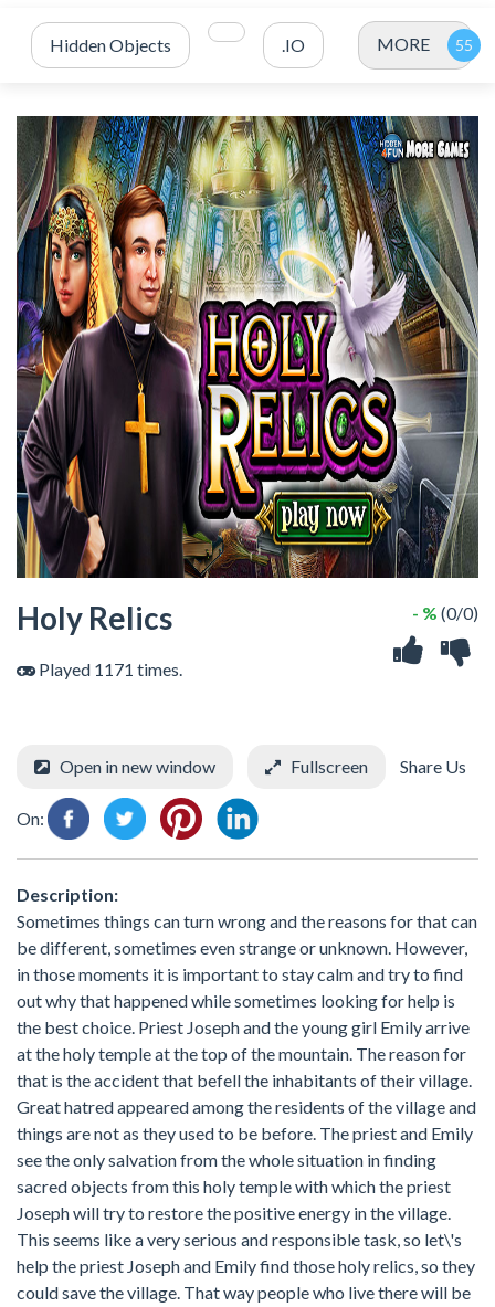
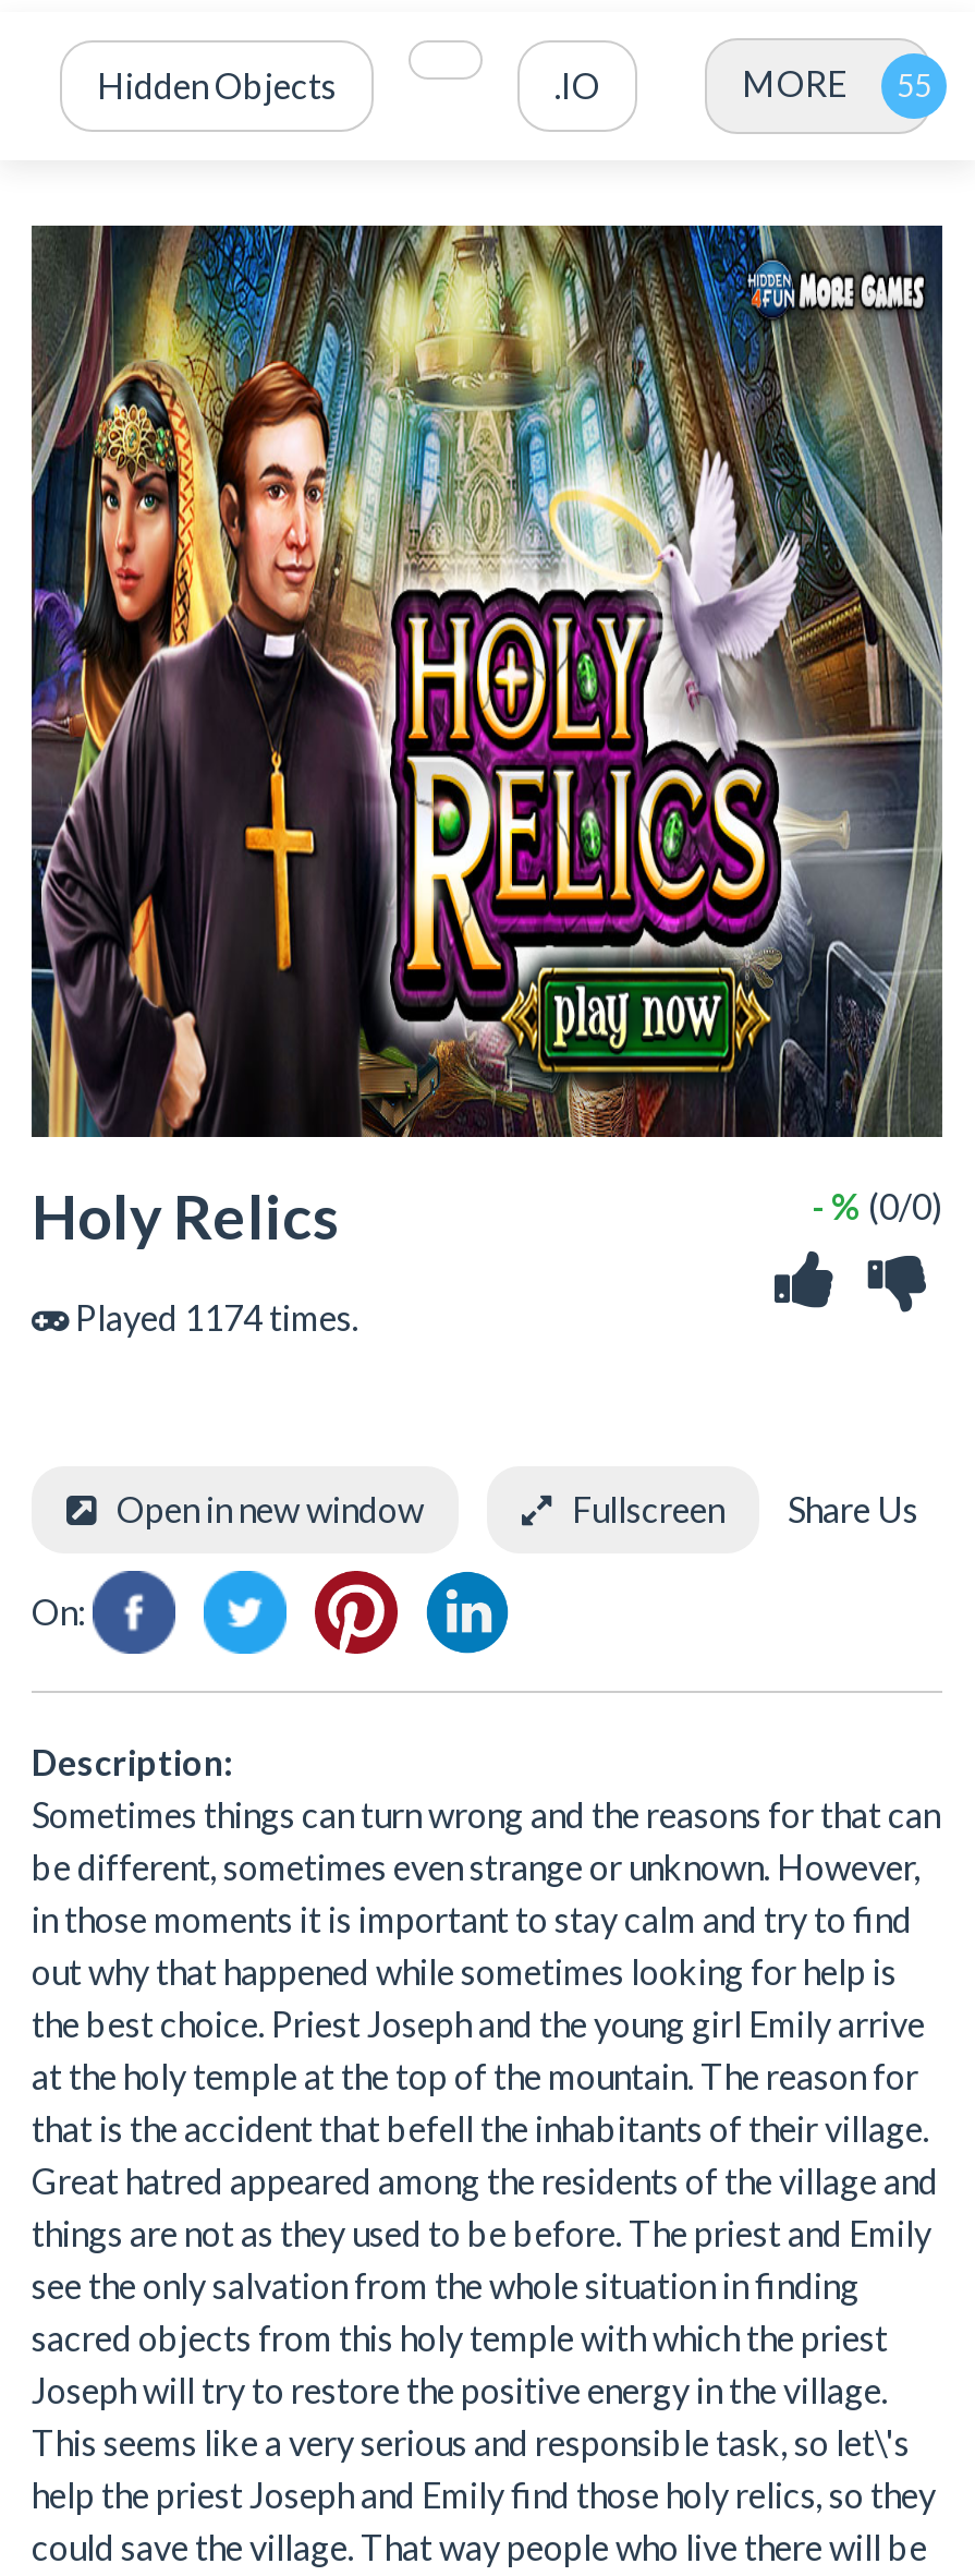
[35,658,182,679] Played 1171 times. -> [69,1296,358,1338] Played 1174 times.

